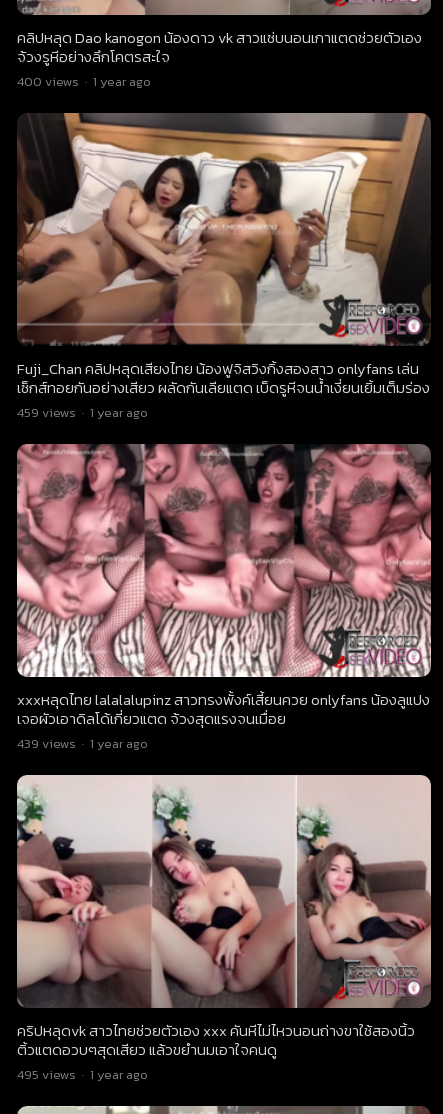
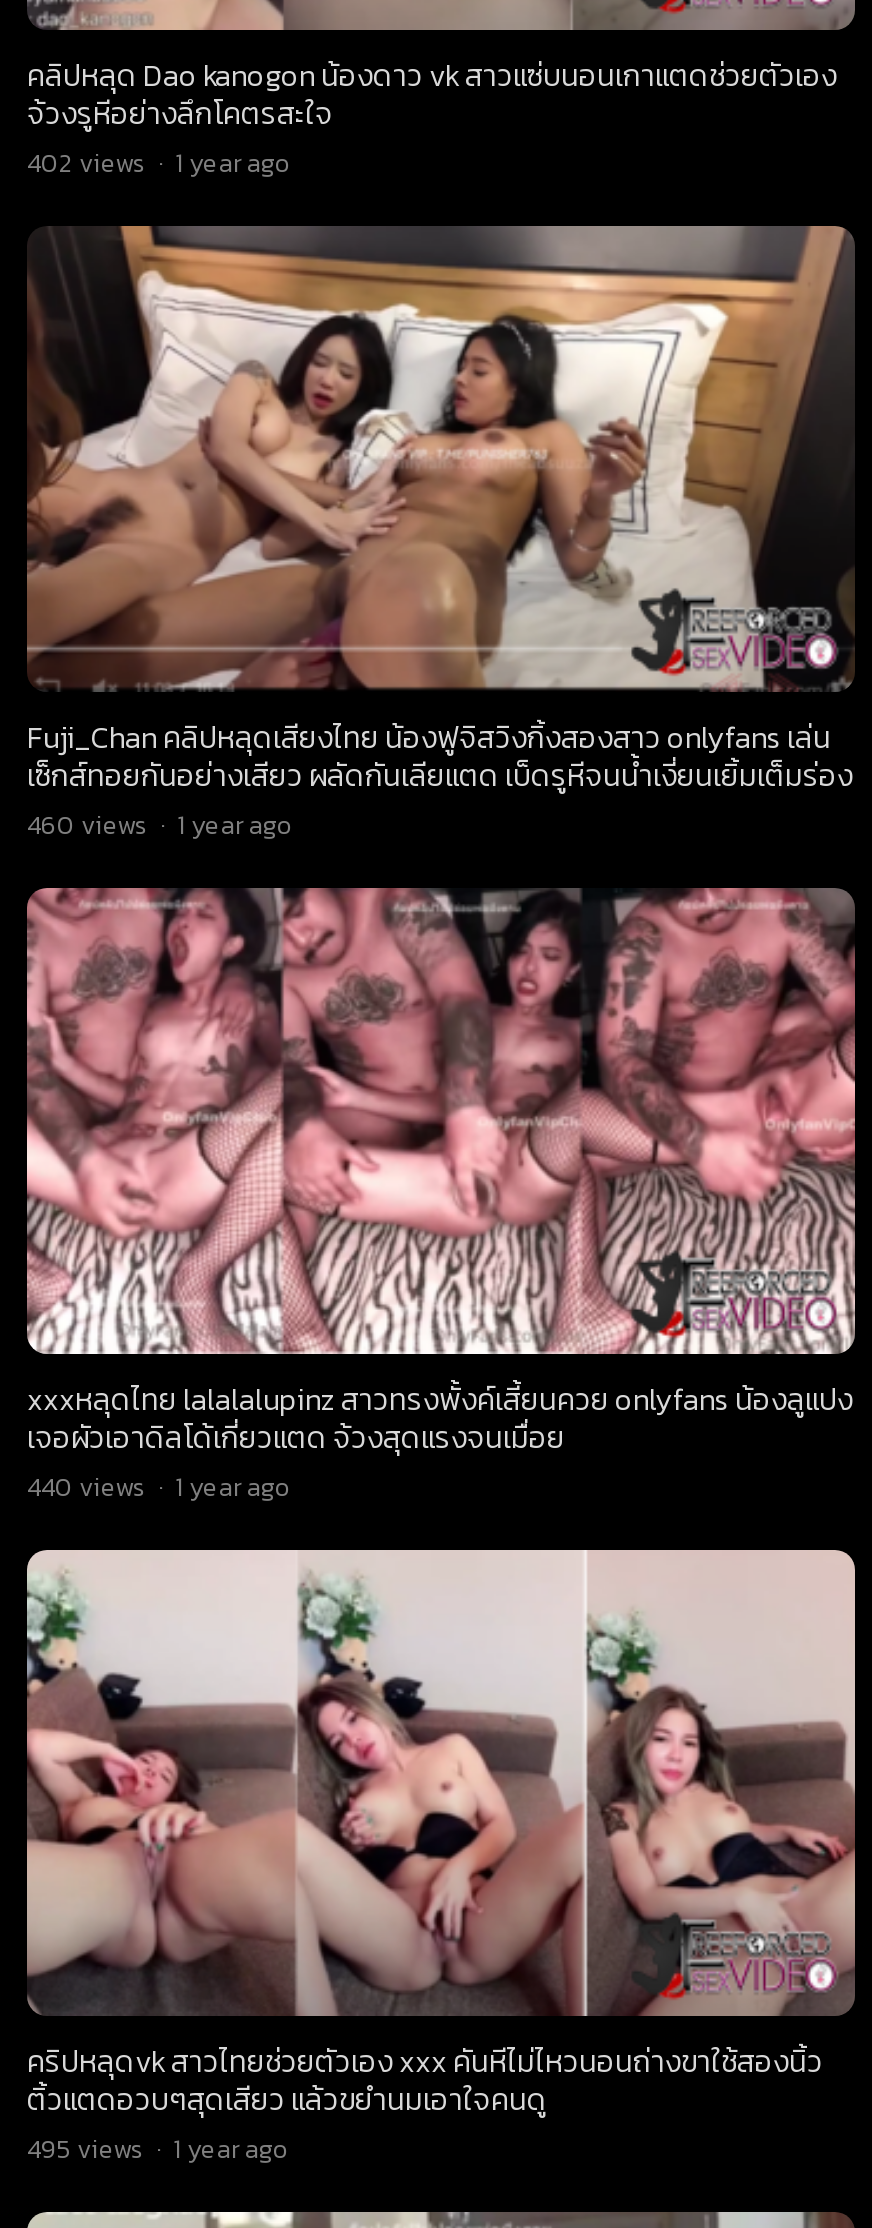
[17,72,151,91] 400 views · 1 year ago -> [27,144,291,182] 402 views · 1 year ago
[17,403,148,422] 459 views · 1 year ago -> [27,806,293,844] 460 views · 1 year ago
[17,734,148,753] 439 views · 1 year ago -> [27,1468,291,1506] 440 views · 1 year ago

